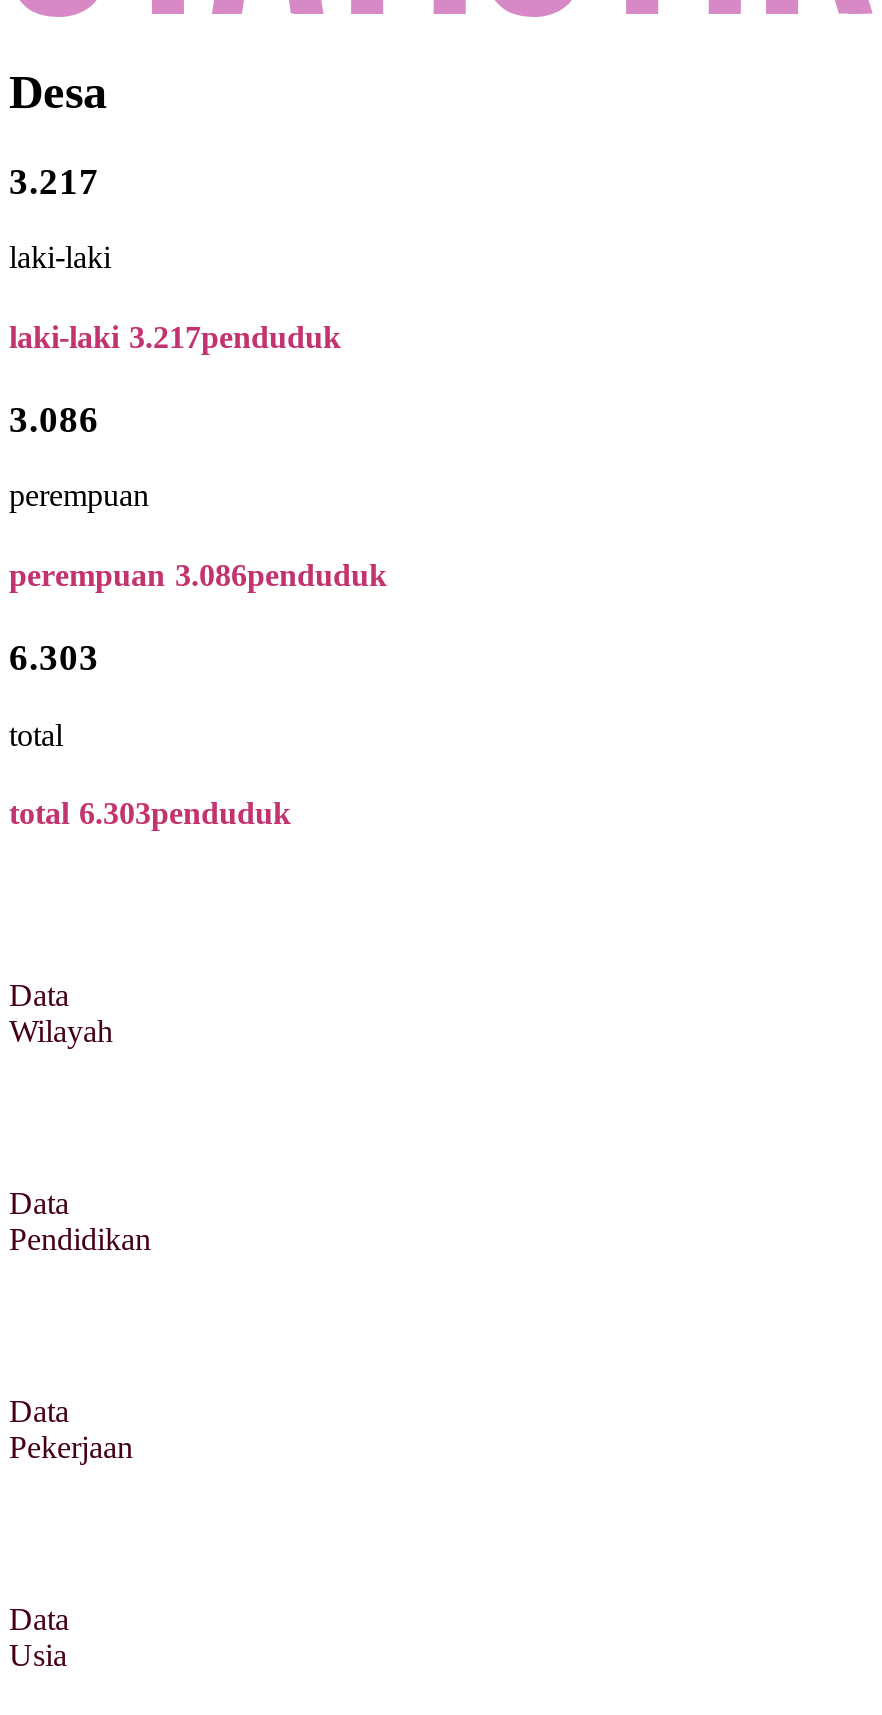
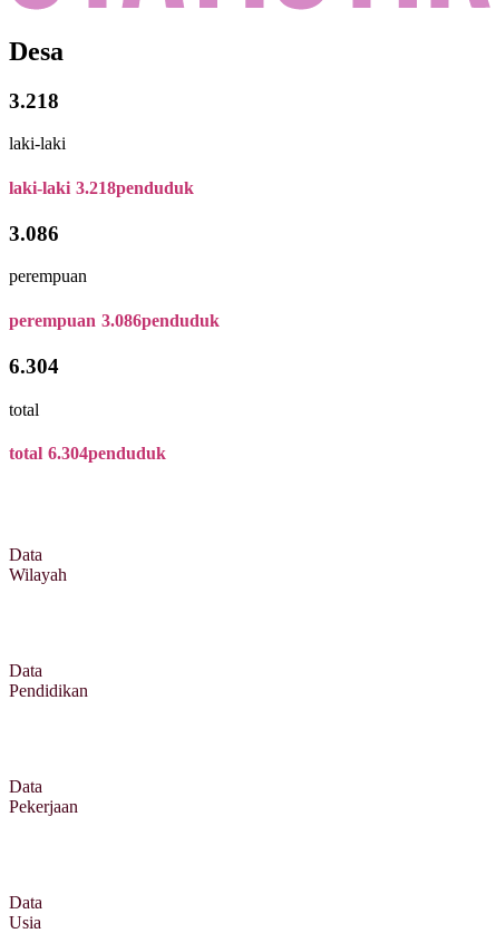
[9,159,99,201] 3.217 -> [9,89,59,112] 3.218
[9,319,341,353] laki-laki 3.217penduduk -> [9,178,194,197] laki-laki 3.218penduduk
[9,636,99,678] 6.303 -> [9,354,59,378] 6.304
[9,796,291,830] total 6.303penduduk -> [9,444,166,463] total 6.304penduduk

